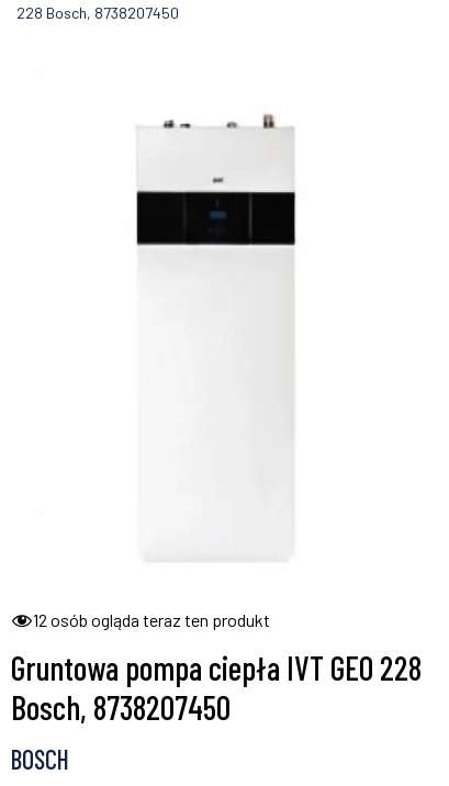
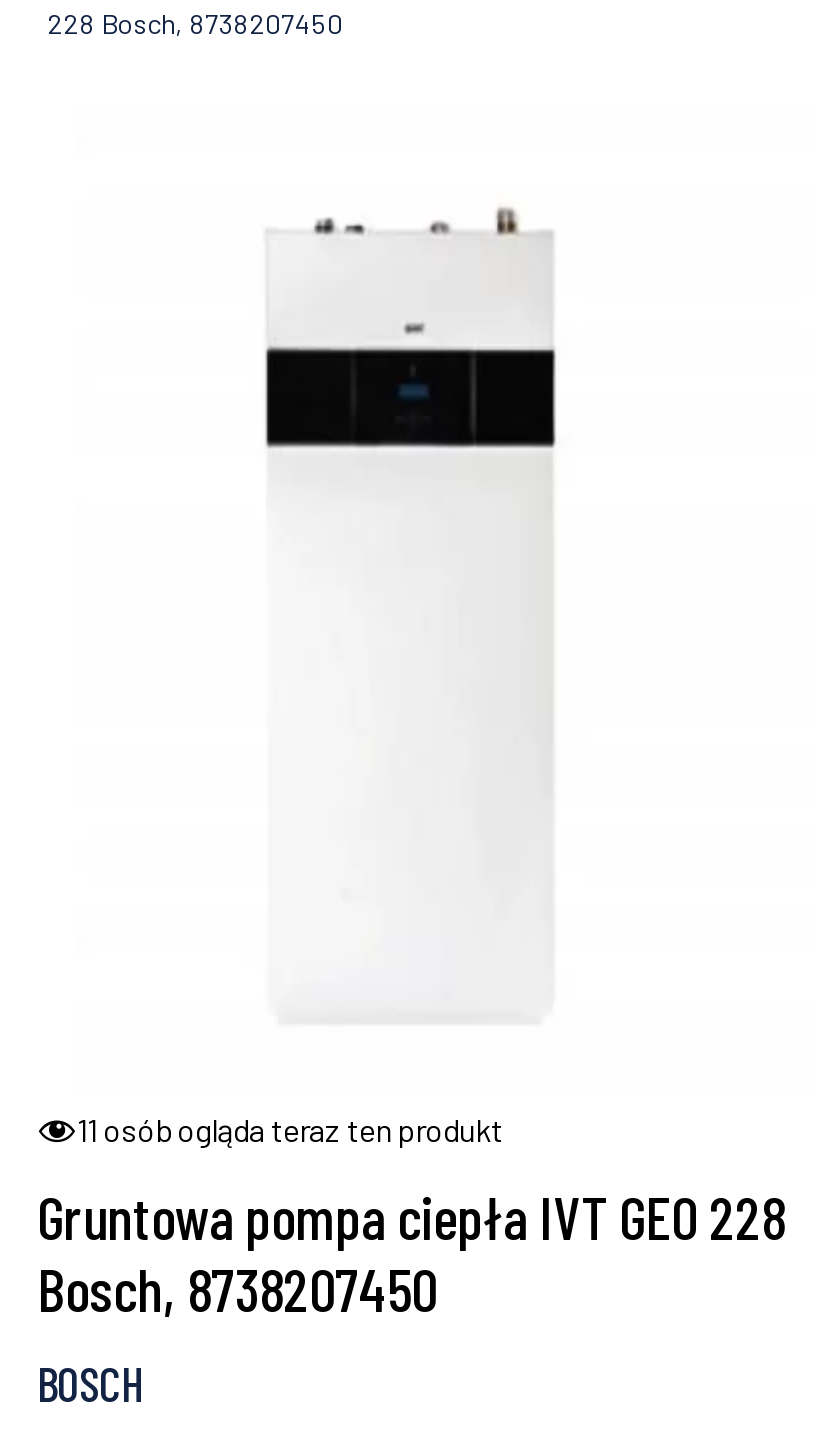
[33,609,270,630] 12 osób ogląda teraz ten produkt -> [77,1109,503,1147] 11 osób ogląda teraz ten produkt

